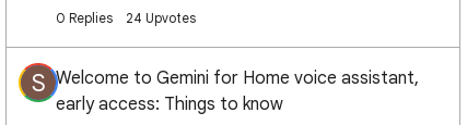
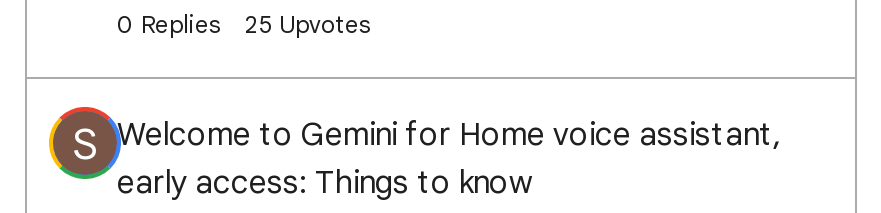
[126,10,196,26] 24 Upvotes -> [245,9,371,39] 25 Upvotes

